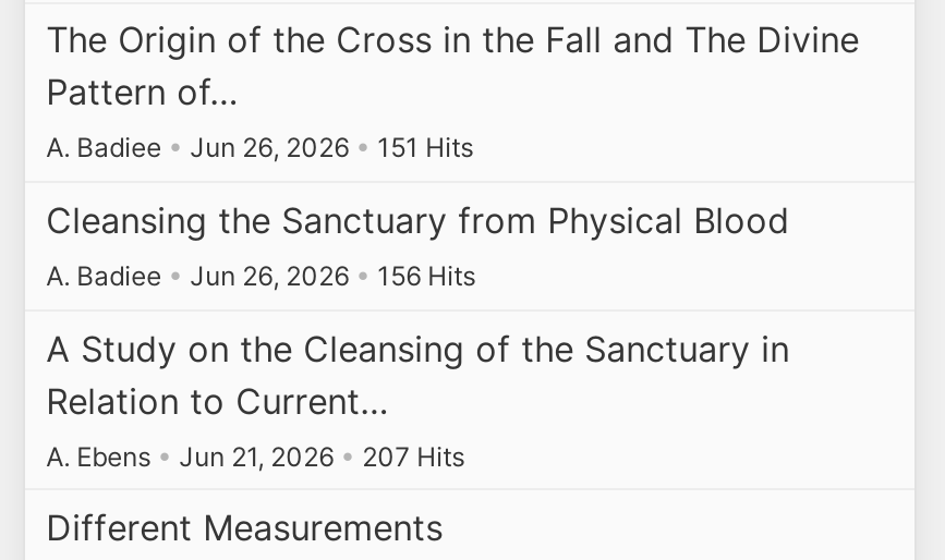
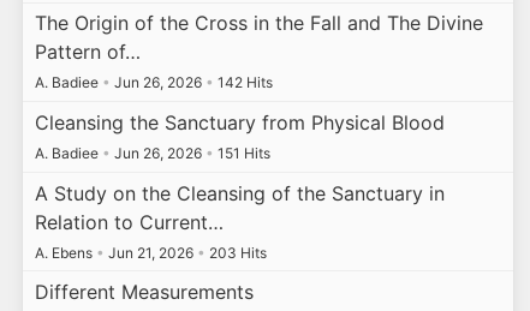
none -> [34,74,272,92] A. Badiee • Jun 26, 2026 • 142 Hits
moved [46,132,473,165] -> [34,144,270,162]: A. Badiee • Jun 26, 2026 • 151 Hits
[46,260,475,292] A. Badiee • Jun 26, 2026 • 156 Hits -> none
[46,440,465,472] A. Ebens • Jun 21, 2026 • 207 Hits -> [34,243,266,261] A. Ebens • Jun 21, 2026 • 203 Hits

